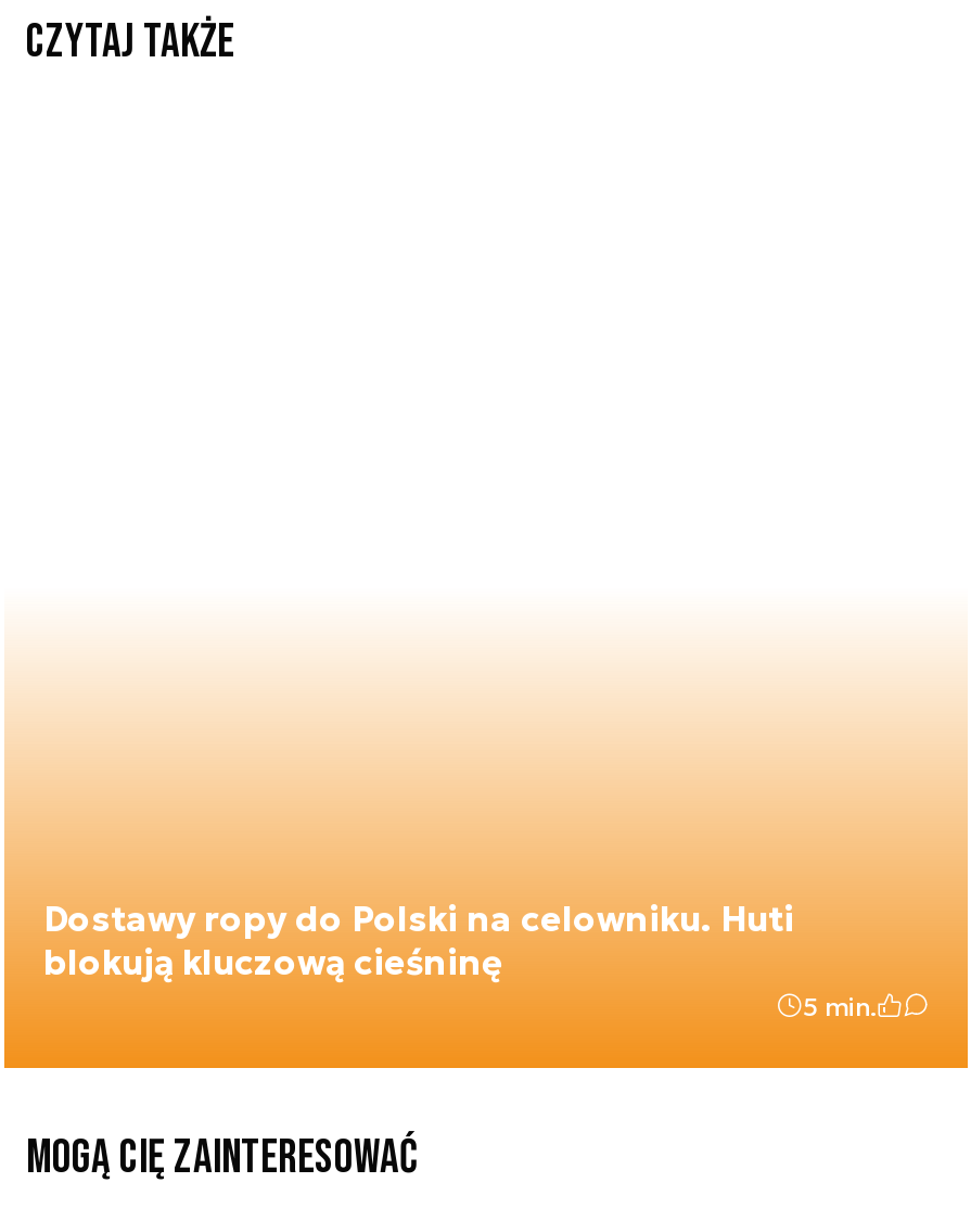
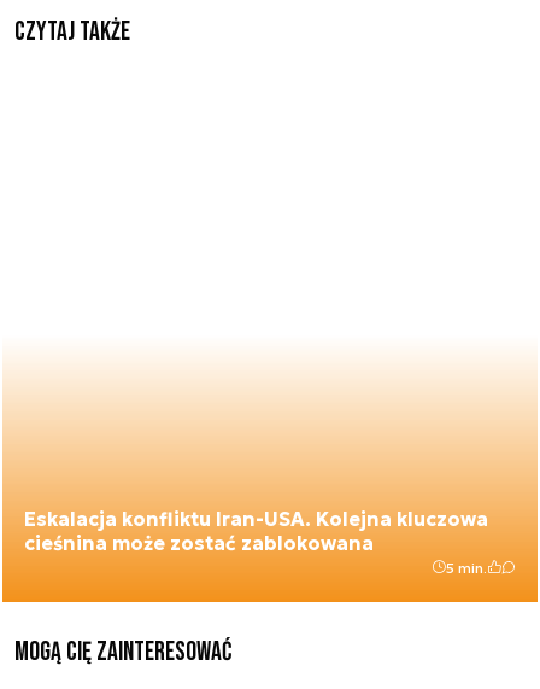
[43,896,794,983] Dostawy ropy do Polski na celowniku. Huti | blokują kluczową cieśninę -> [24,507,488,555] Eskalacja konfliktu Iran-USA. Kolejna kluczowa | cieśnina może zostać zablokowana

